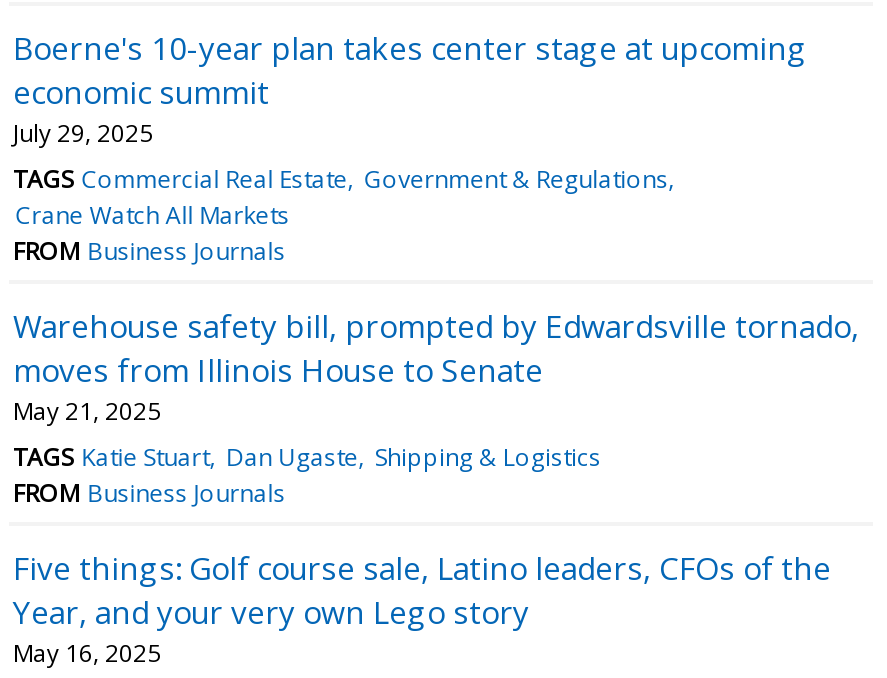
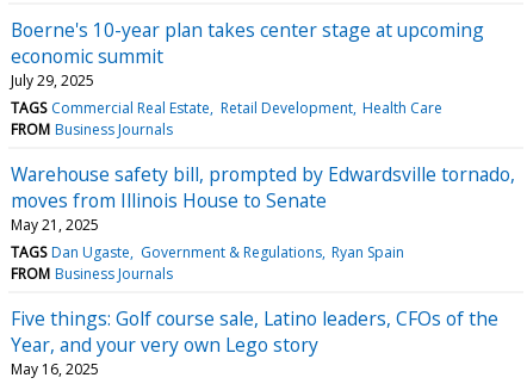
[13,162,668,232] TAGS Commercial Real Estate Government & Regulations | Crane Watch All Markets -> [11,98,442,118] TAGS Commercial Real Estate Retail Development Health Care
[13,440,601,474] TAGS Katie Stuart Dan Ugaste Shipping & Logistics -> [11,242,404,262] TAGS Dan Ugaste Government & Regulations Ryan Spain

